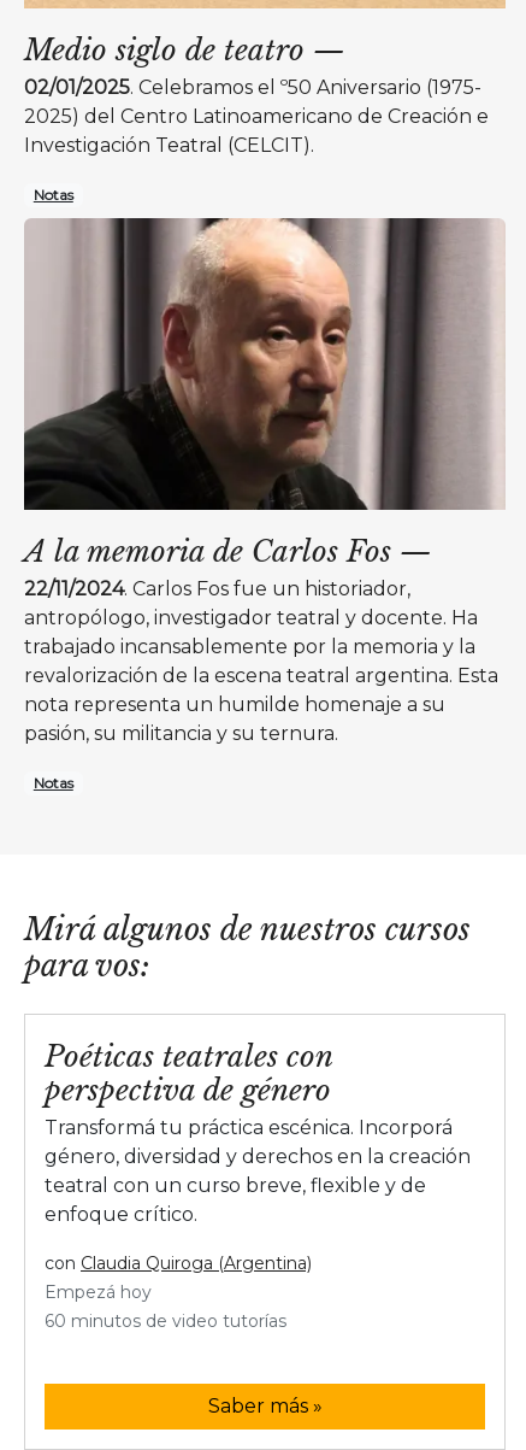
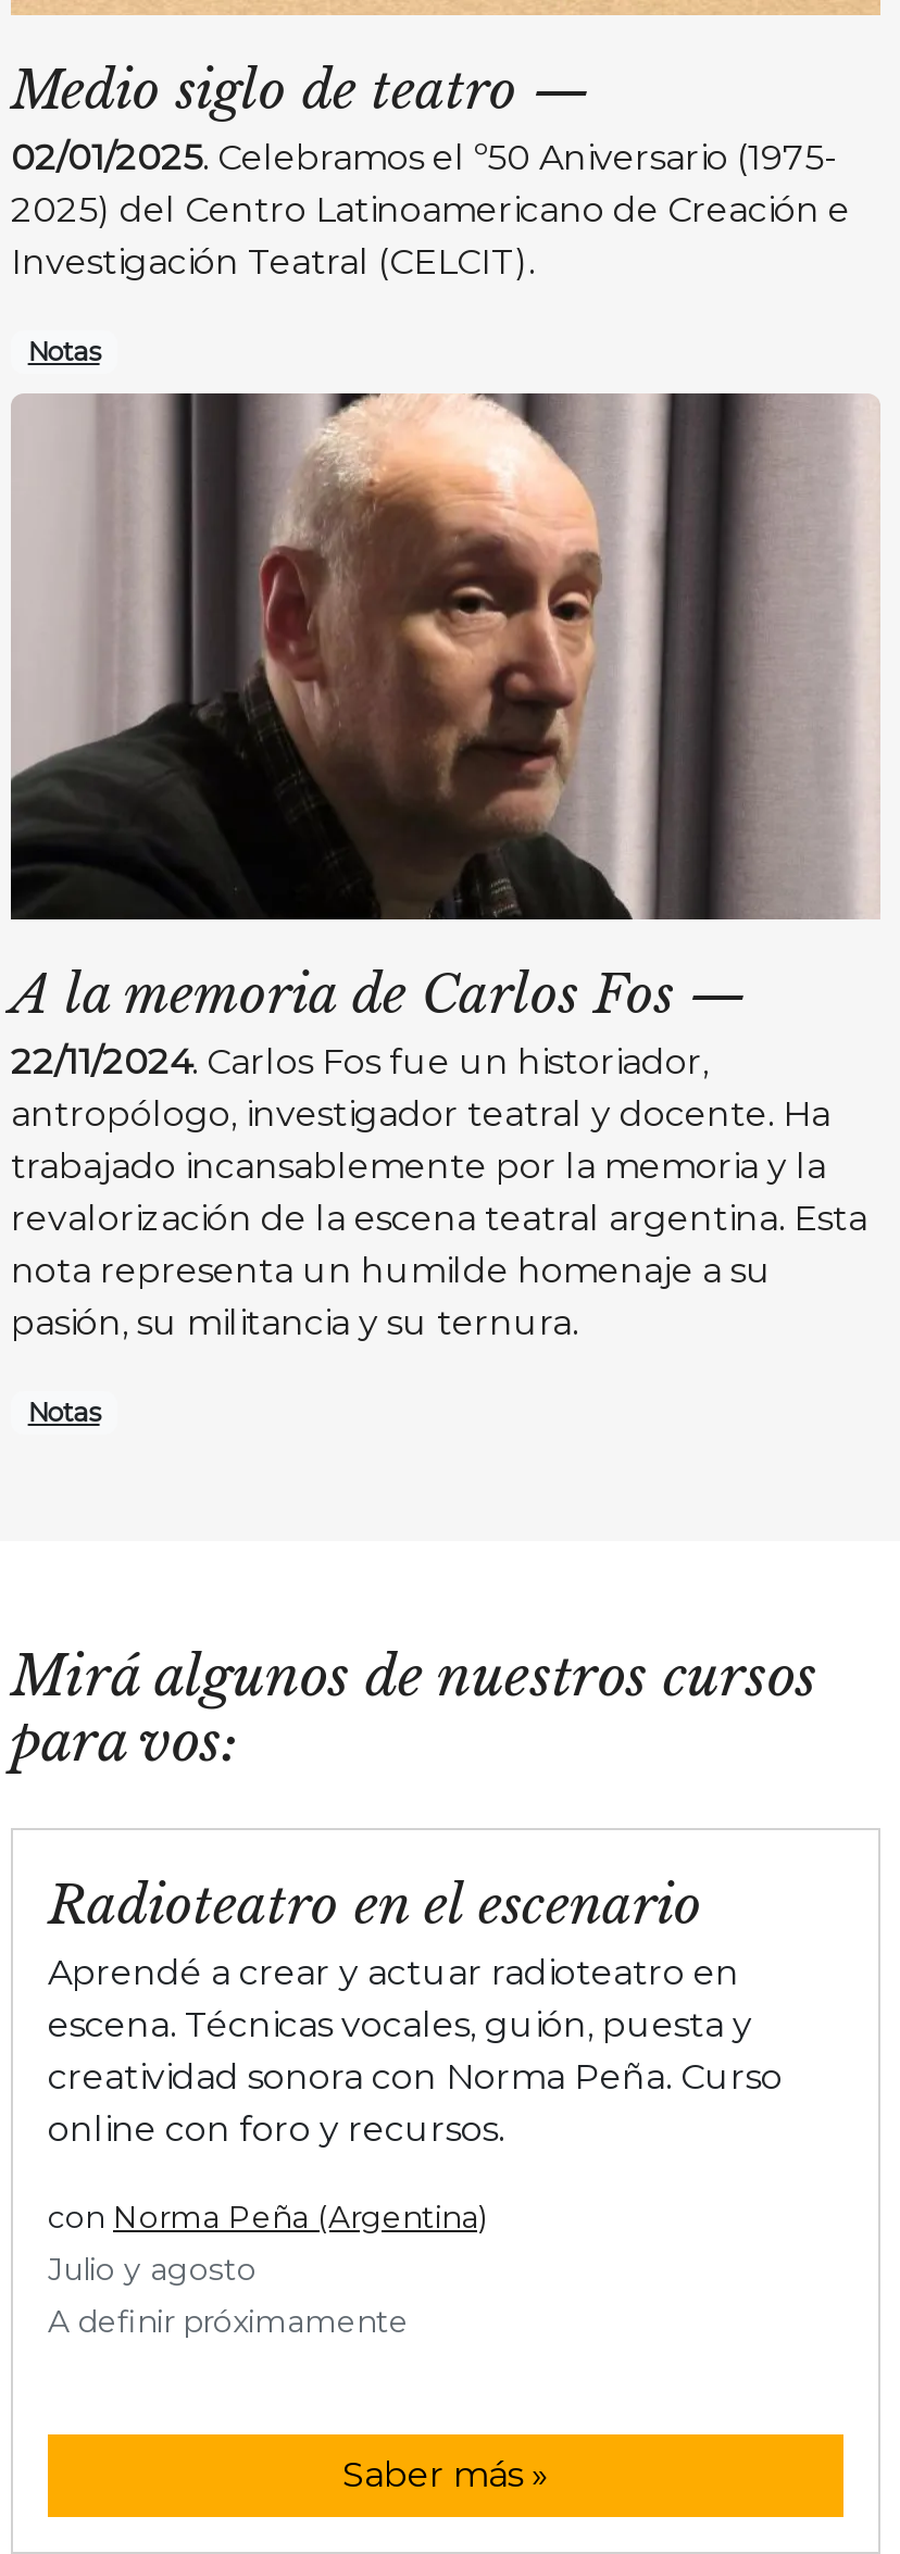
[45,1039,471,1226] Poéticas teatrales con | perspectiva de género | Transformá tu práctica escénica. Incorporá | género, diversidad y derechos en la creación | teatral con un curso breve, flexible y de | enfoque crítico. -> [48,1874,783,2150] Radioteatro en el escenario | Aprendé a crear y actuar radioteatro en | escena. Técnicas vocales, guión, puesta y | creatividad sonora con Norma Peña. Curso | online con foro y recursos.
[45,1252,312,1332] con Claudia Quiroga (Argentina) | Empezá hoy | 60 minutos de video tutorías -> [48,2198,487,2341] con Norma Peña (Argentina) | Julio y agosto | A definir próximamente

